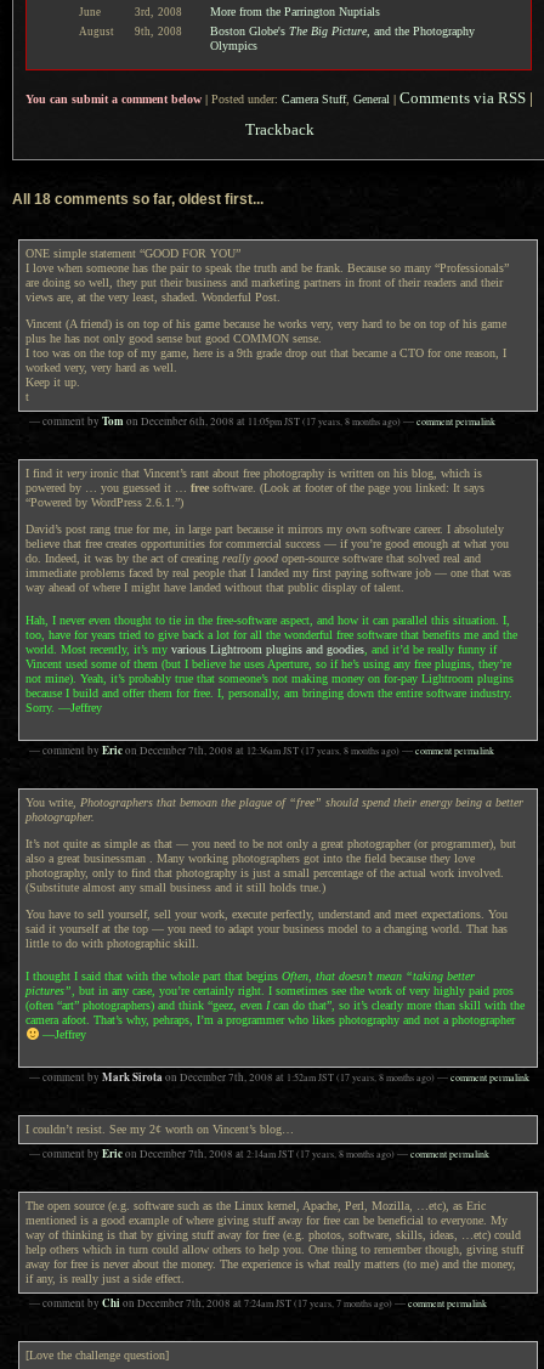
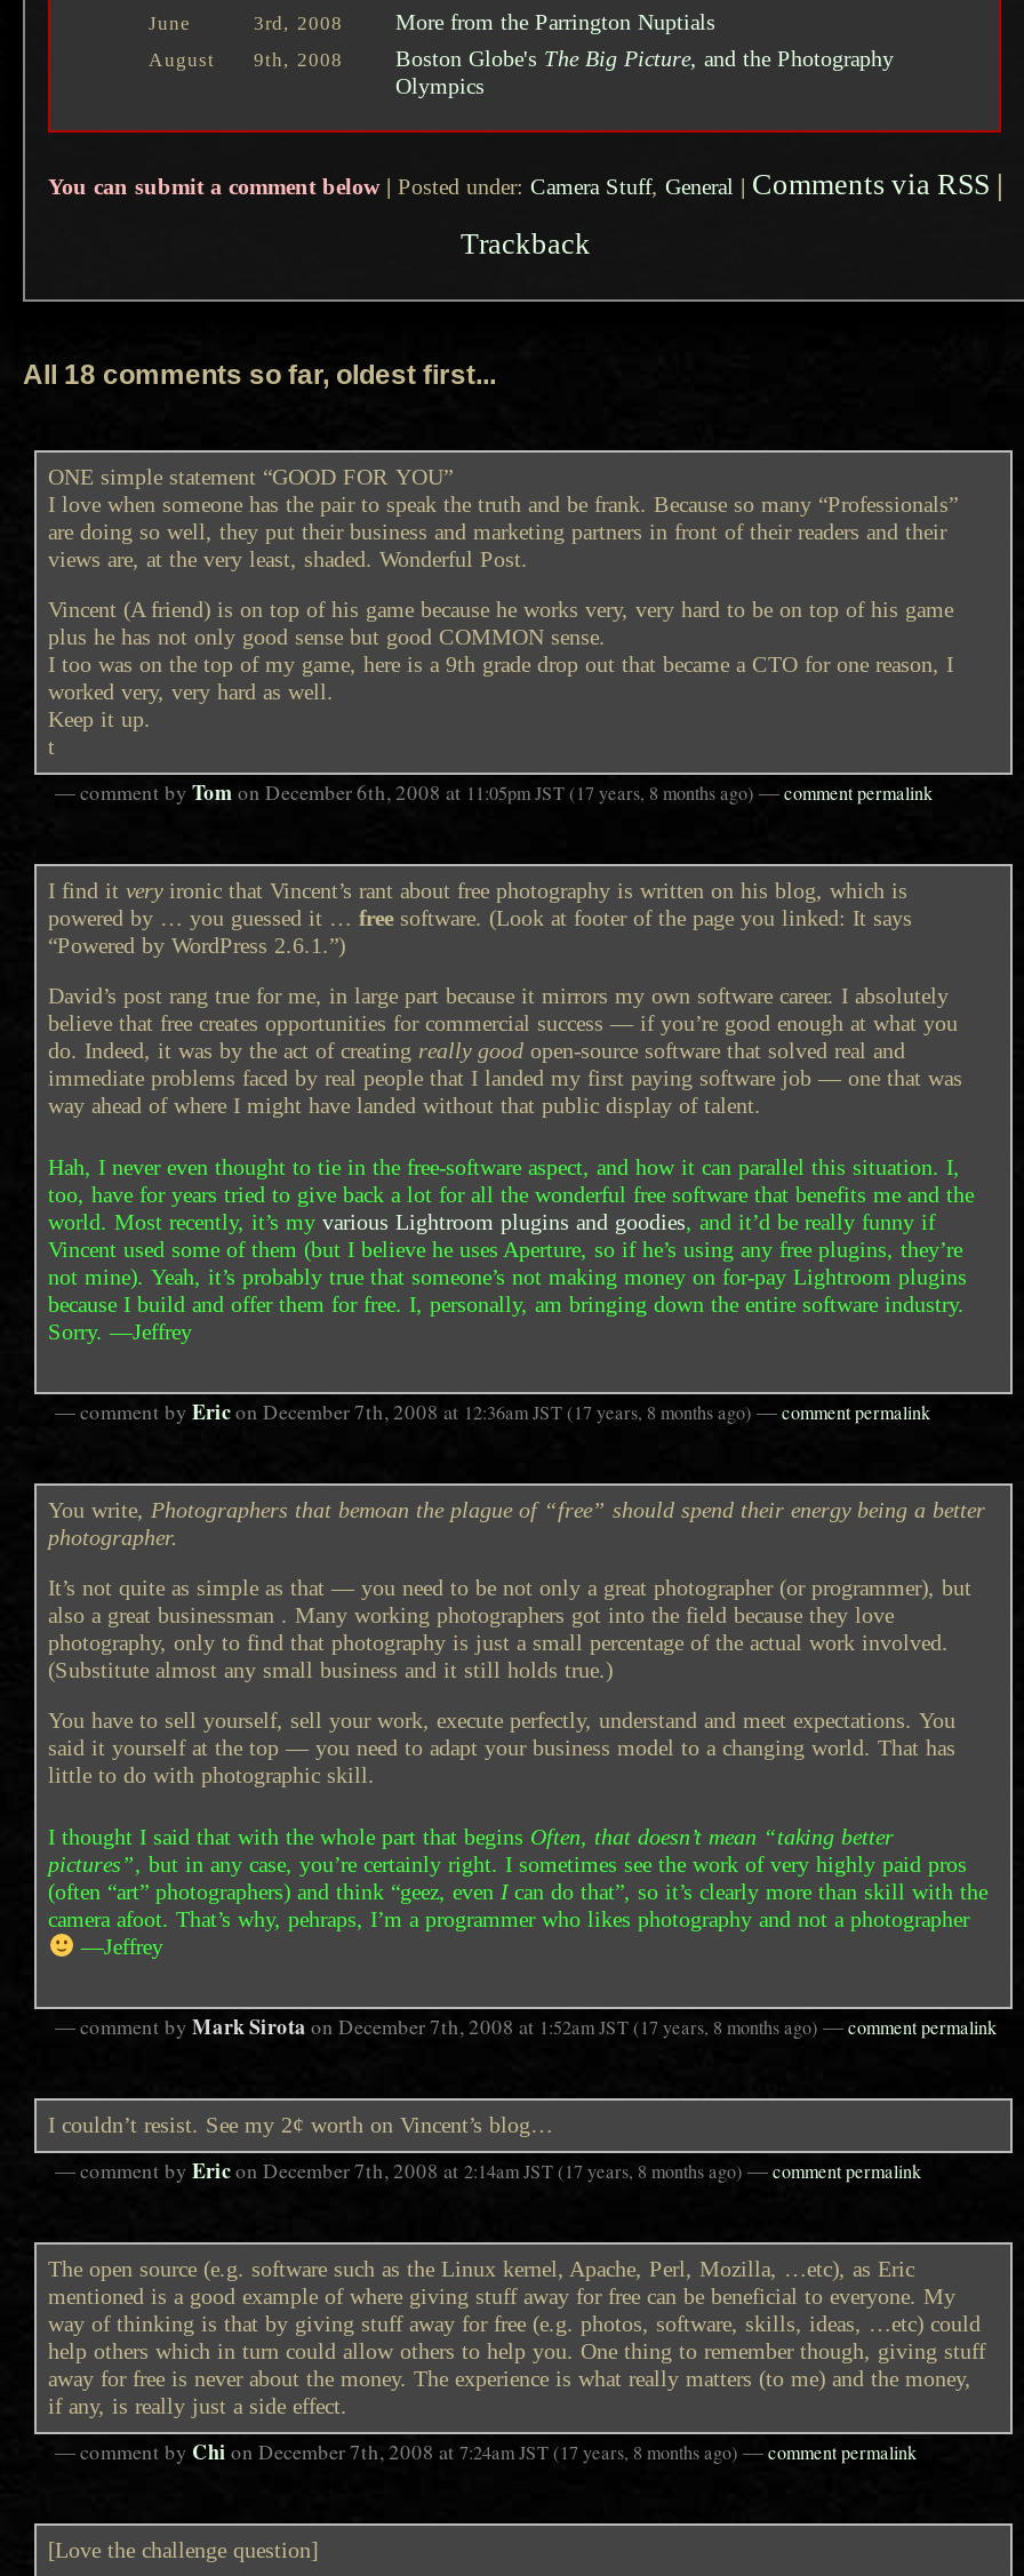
[29,1294,487,1310] — comment byChionDecember 7th, 2008at7:24am JST (17 years, 7 months ago) —comment permalink -> [55,2436,917,2465] — comment byChionDecember 7th, 2008at7:24am JST (17 years, 8 months ago) —comment permalink

